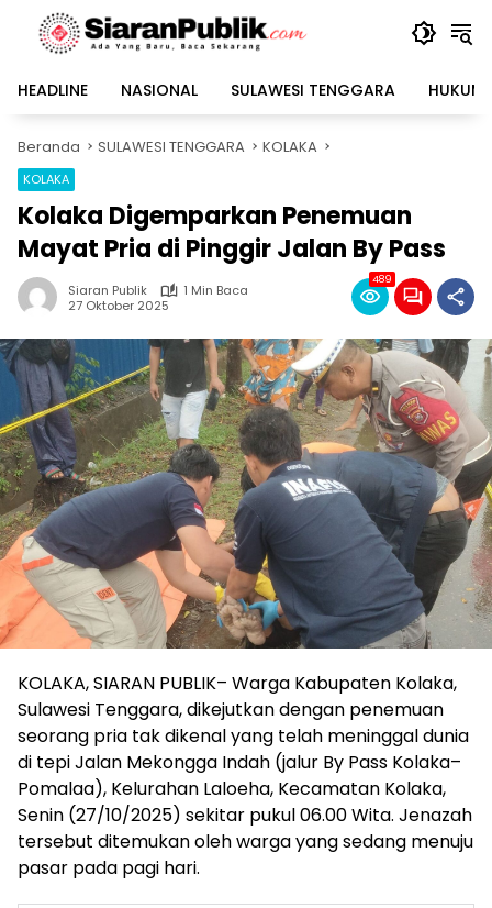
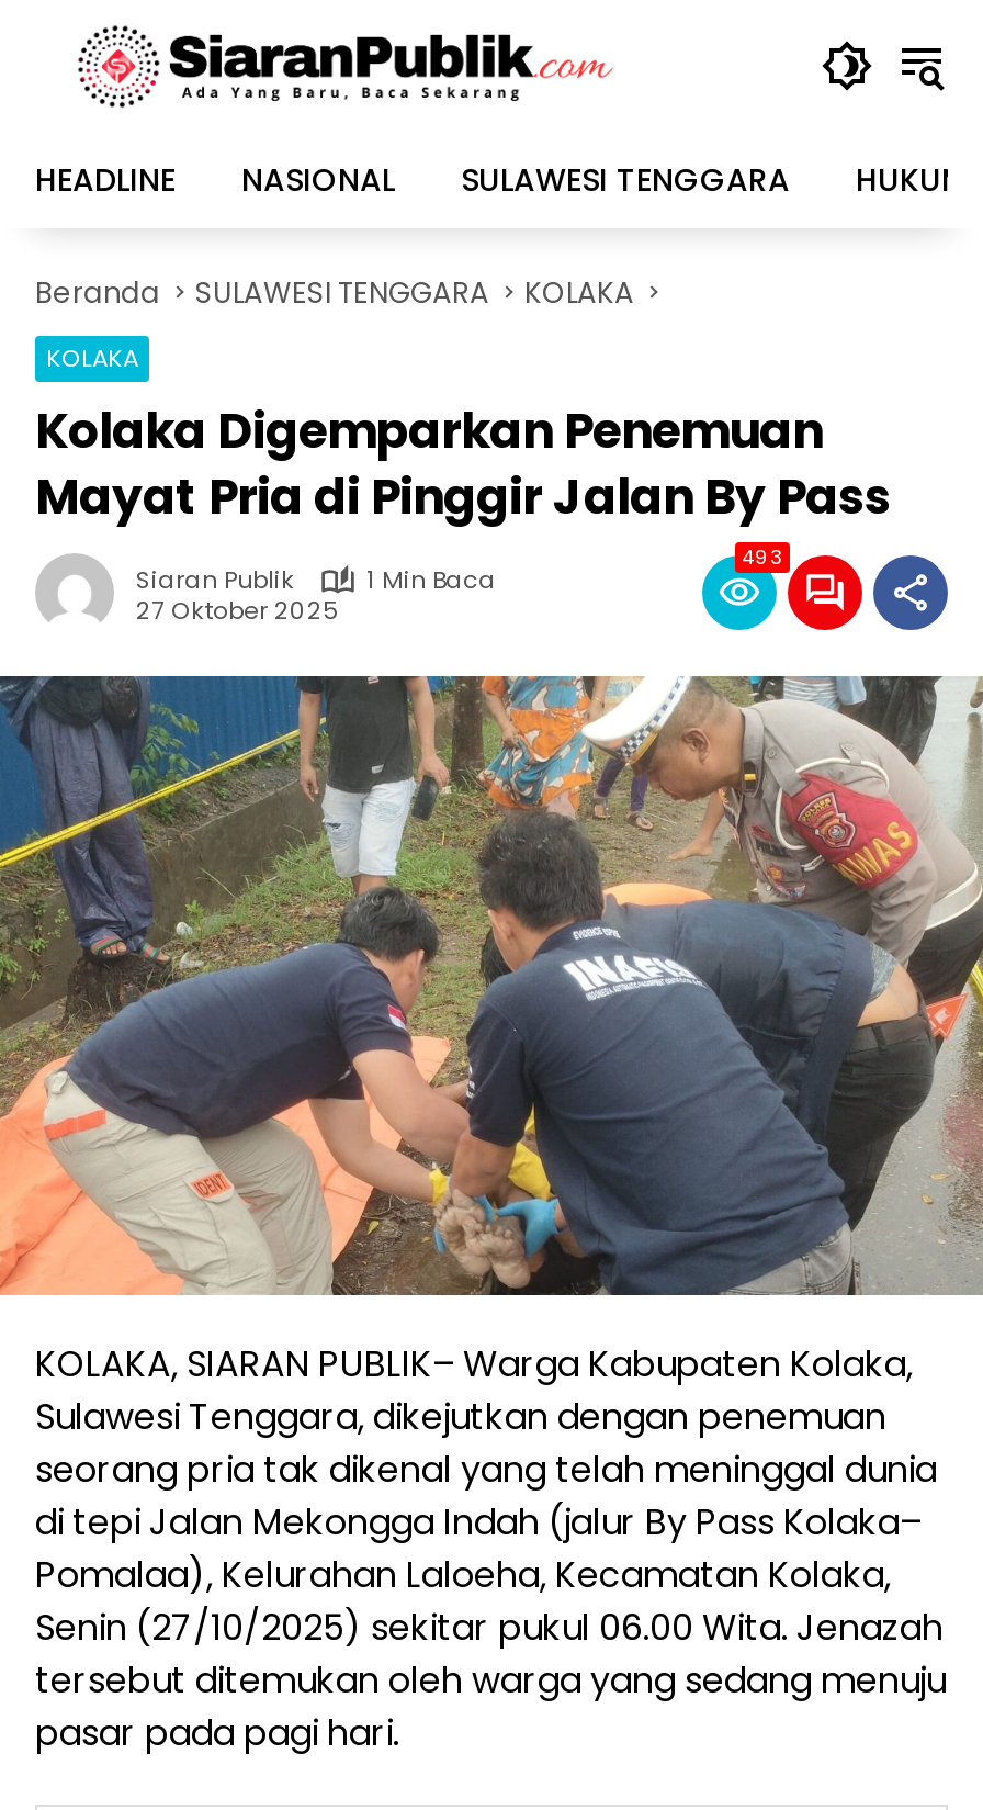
[372,273,392,286] 489 -> [742,544,783,571] 493

